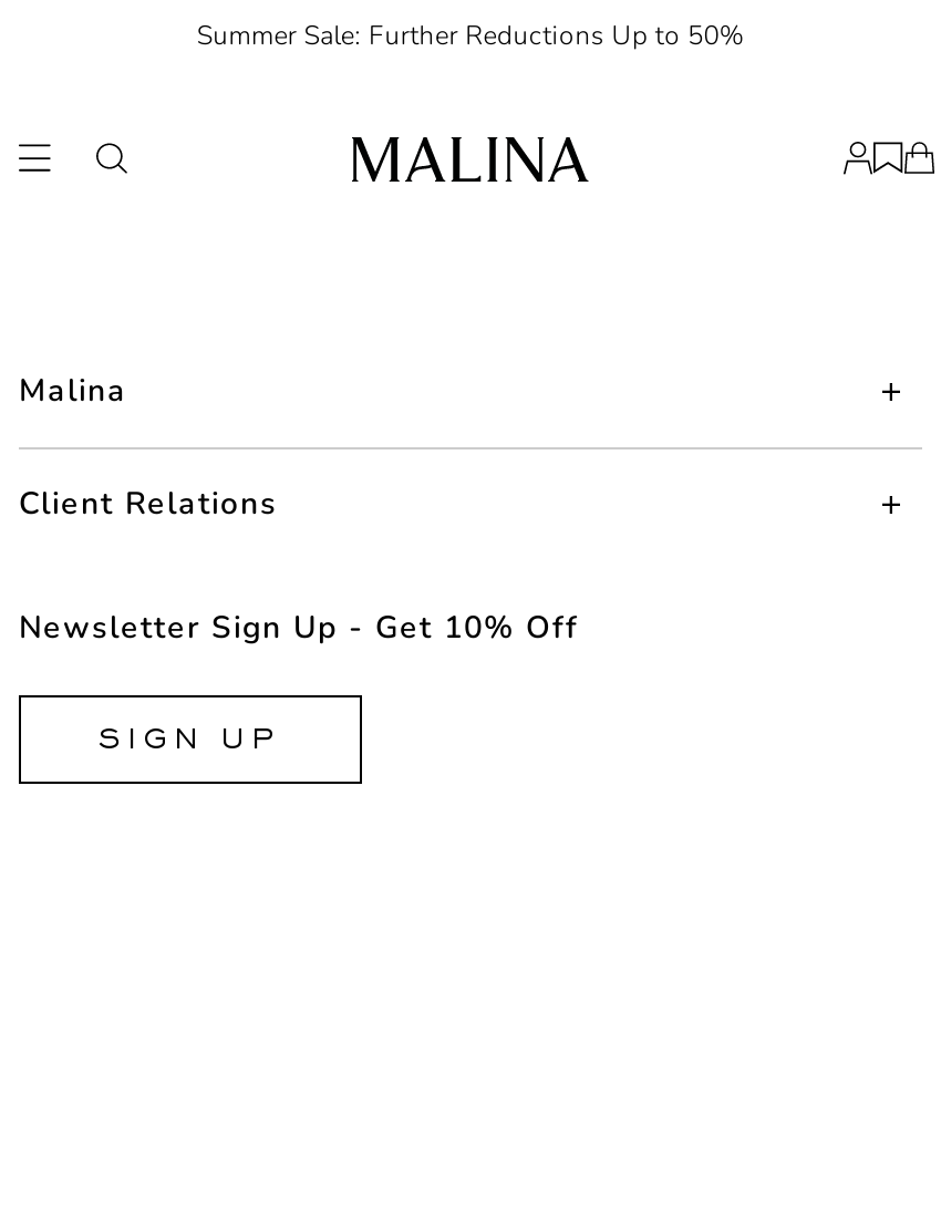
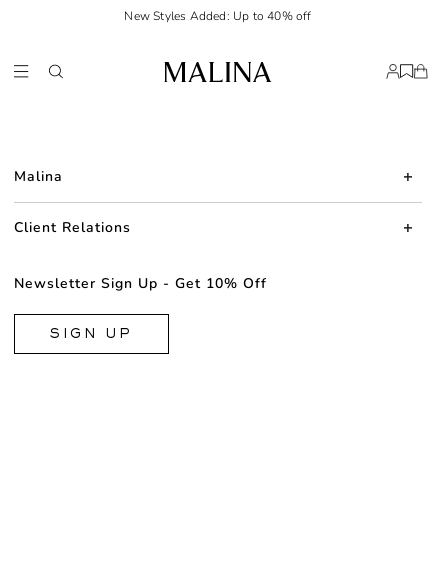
[197,18,744,53] Summer Sale: Further Reductions Up to 50% -> [124,8,312,24] New Styles Added: Up to 40% off

